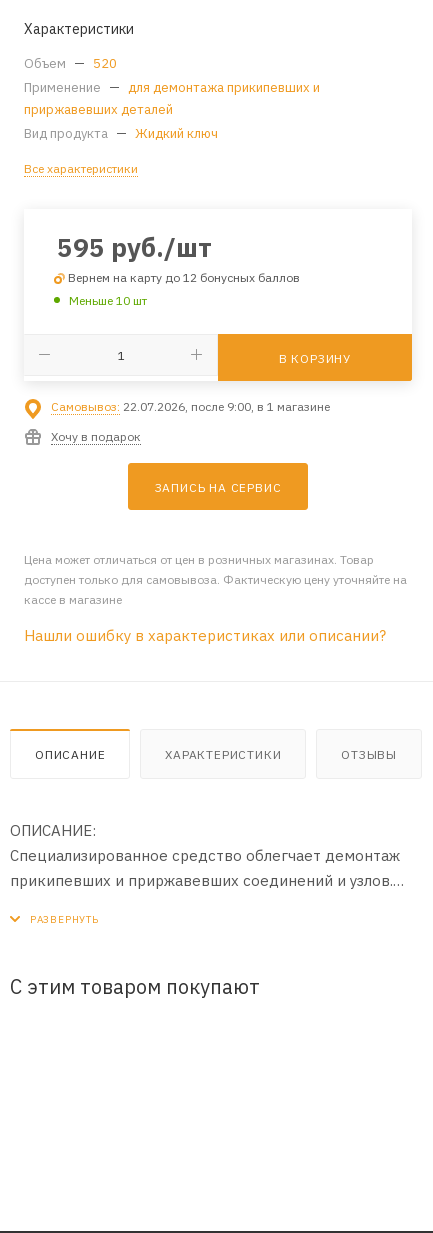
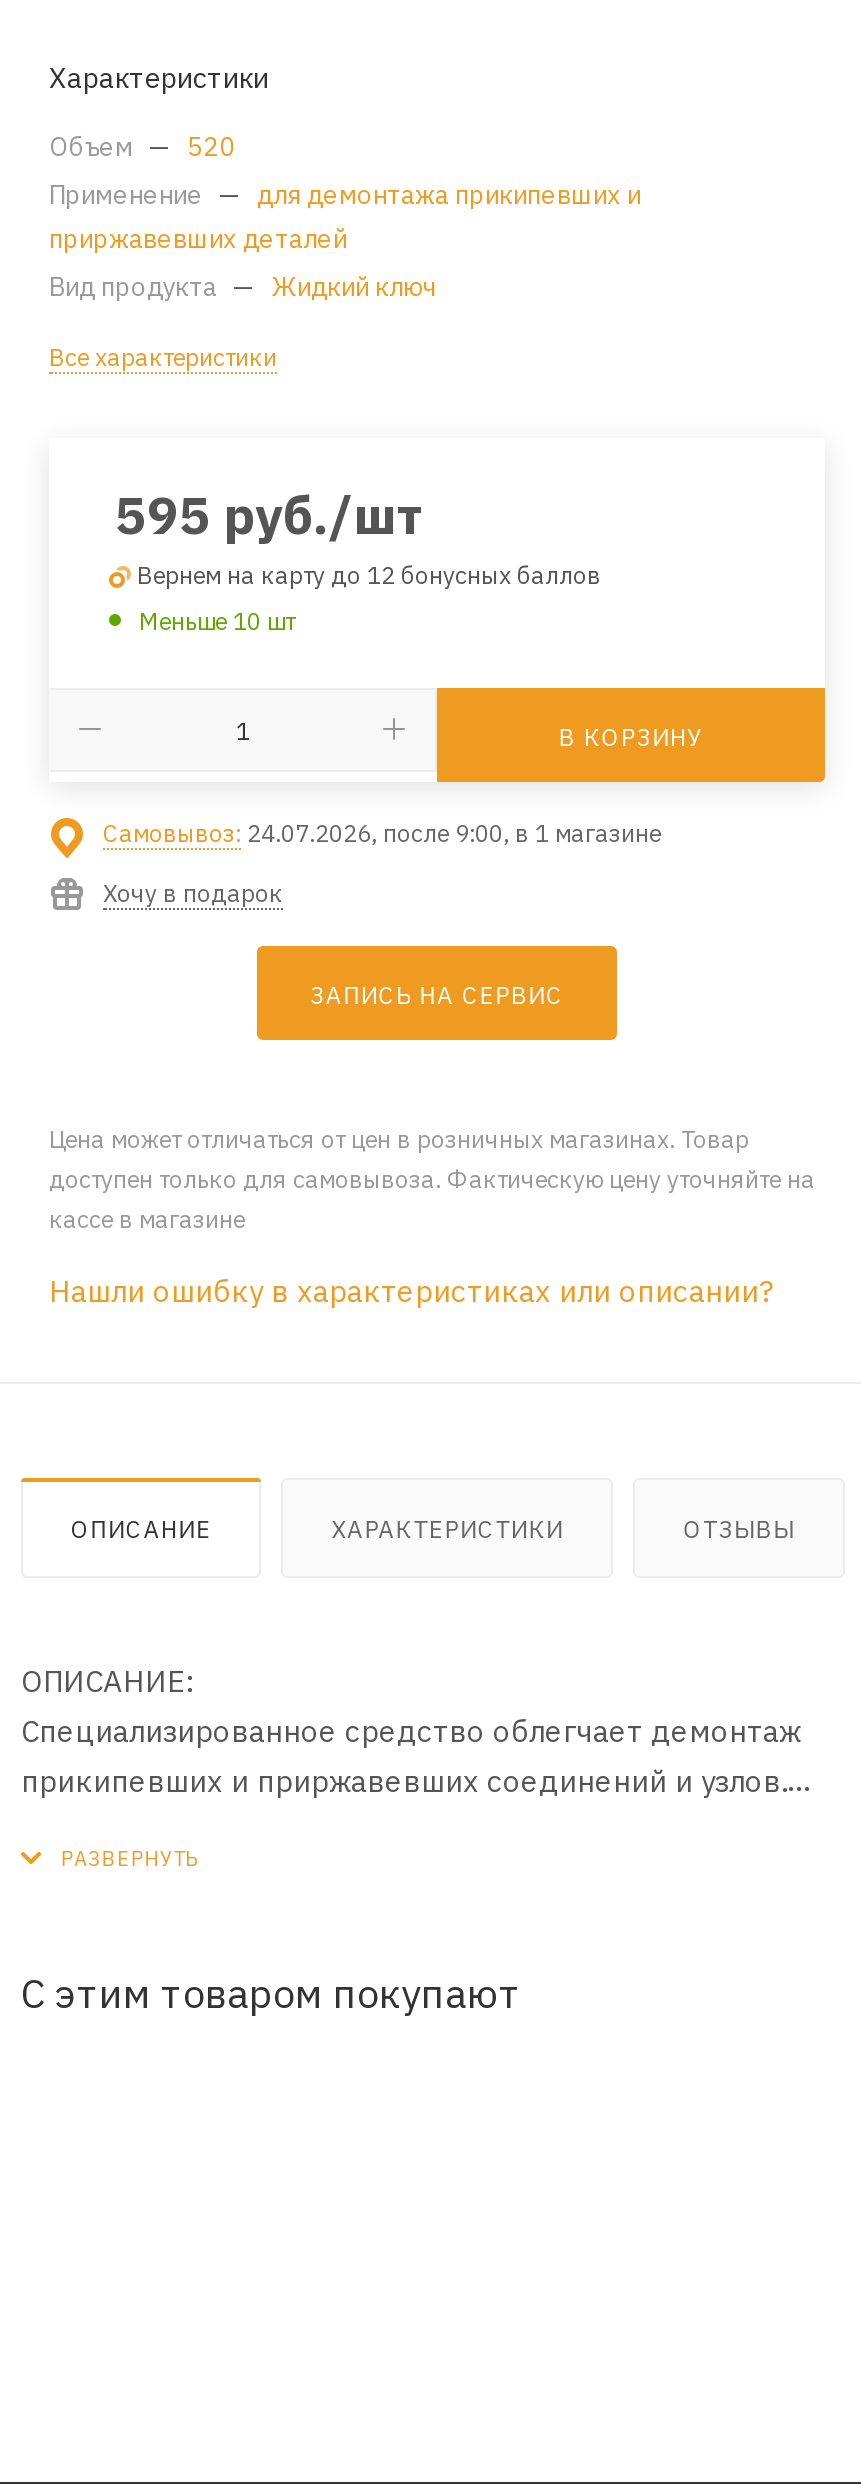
[51,399,330,414] Самовывоз: 22.07.2026, после 9:00, в 1 магазине -> [103,817,661,847] Самовывоз: 24.07.2026, после 9:00, в 1 магазине

